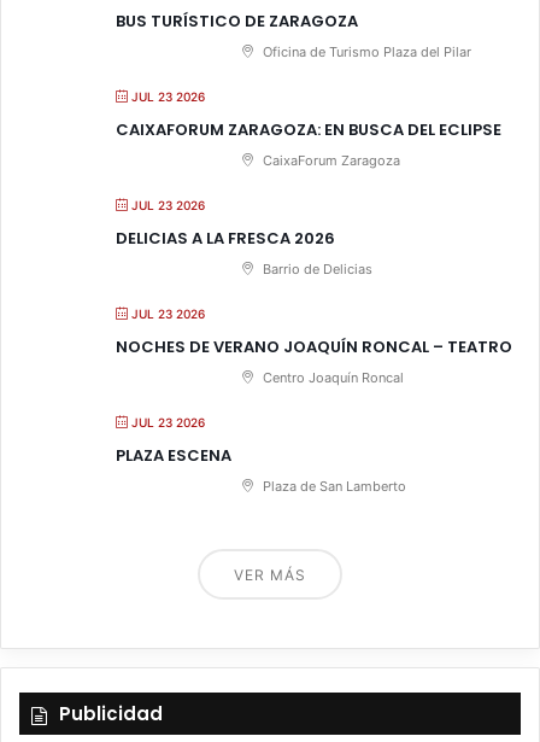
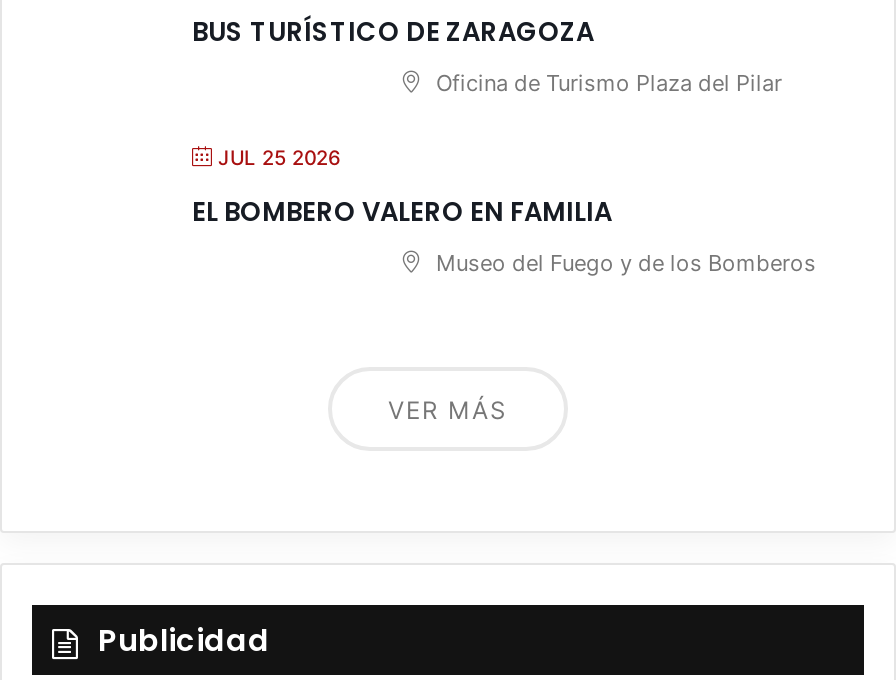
[116,90,512,495] JUL 23 2026 | CAIXAFORUM ZARAGOZA: EN BUSCA DEL ECLIPSE | CaixaForum Zaragoza | JUL 23 2026 | DELICIAS A LA FRESCA 2026 | Barrio de Delicias | JUL 23 2026 | NOCHES DE VERANO JOAQUÍN RONCAL – TEATRO | Centro Joaquín Roncal | JUL 23 2026 | PLAZA ESCENA | Plaza de San Lamberto -> [192,145,816,277] JUL 25 2026 | EL BOMBERO VALERO EN FAMILIA | Museo del Fuego y de los Bomberos

